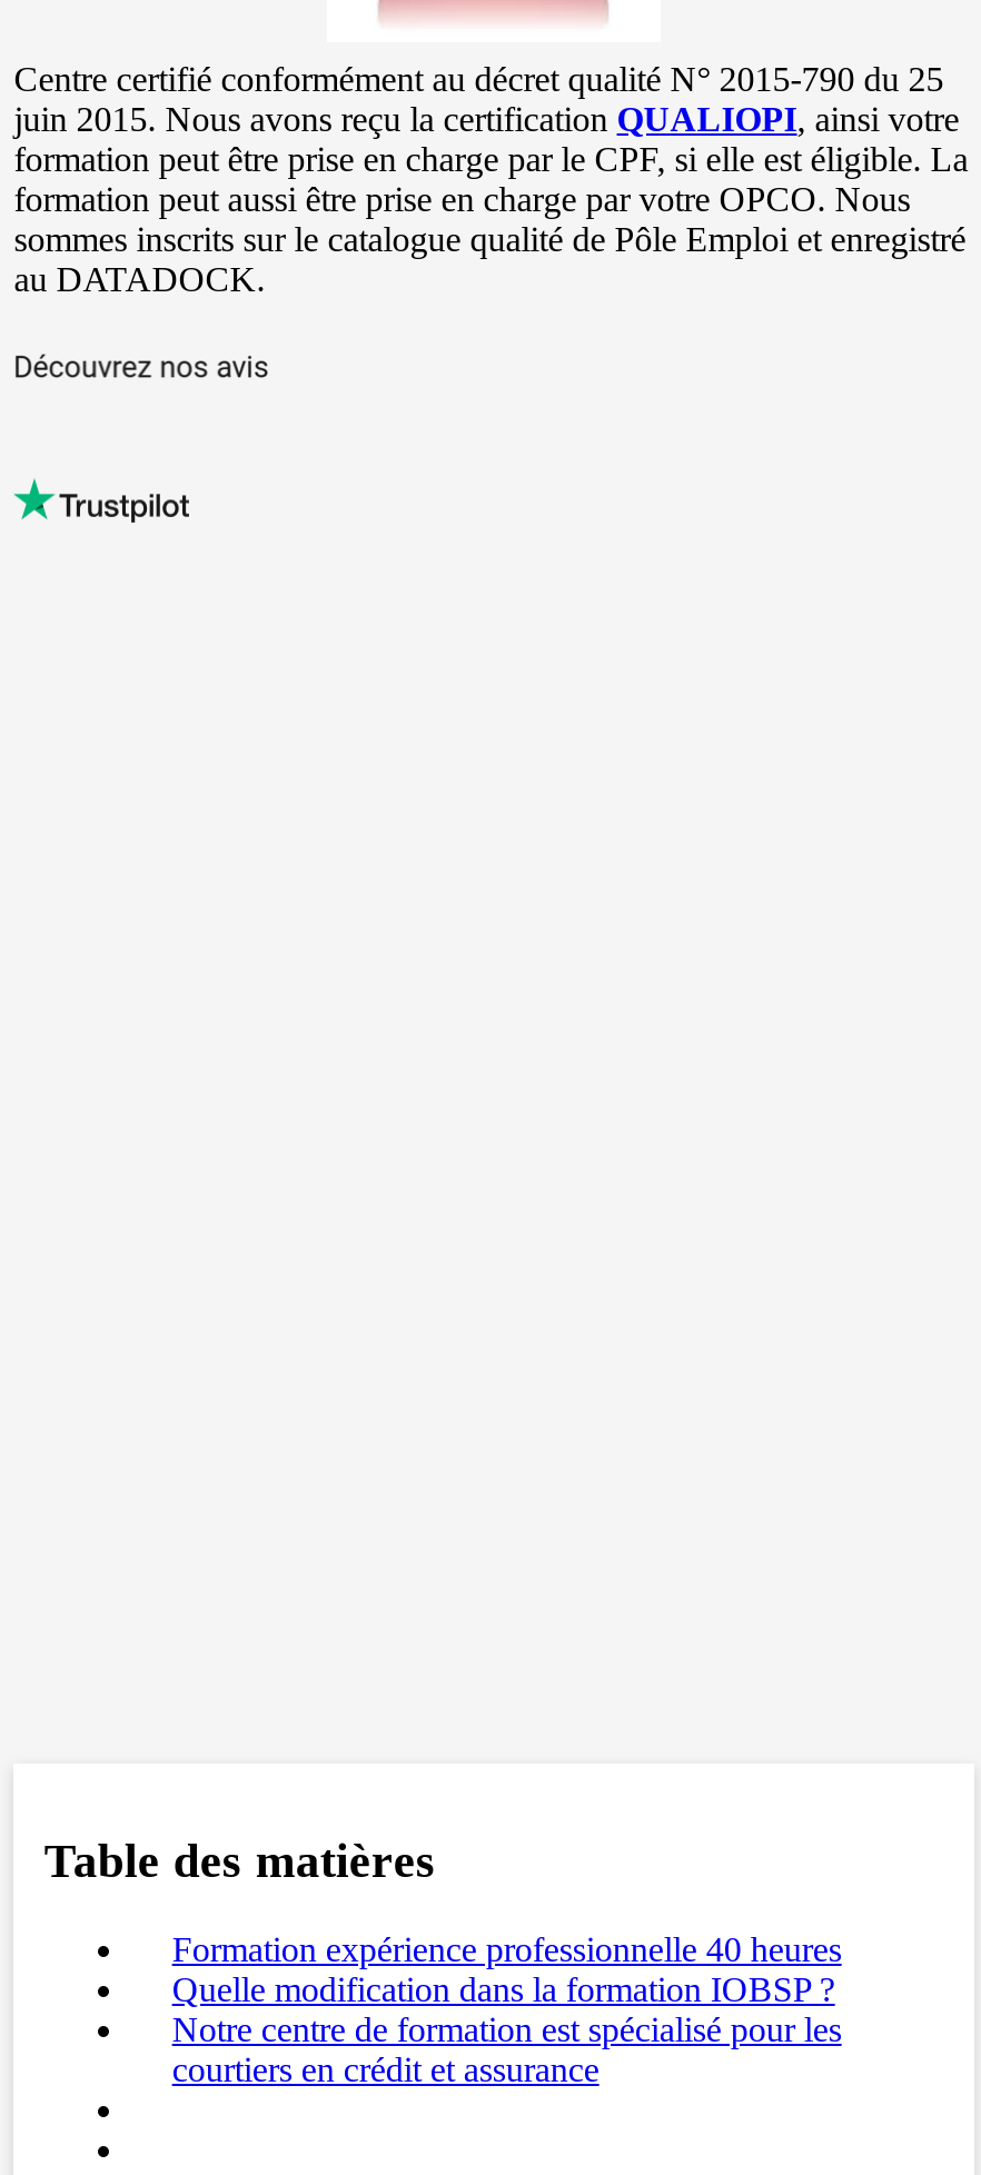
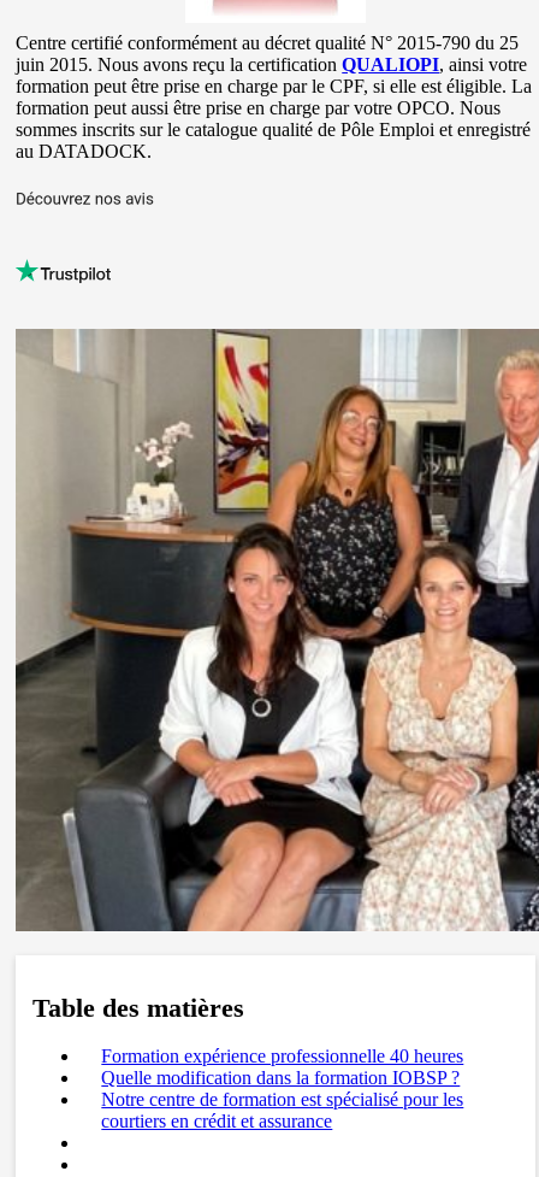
none -> [14,328,535,932] [image]

